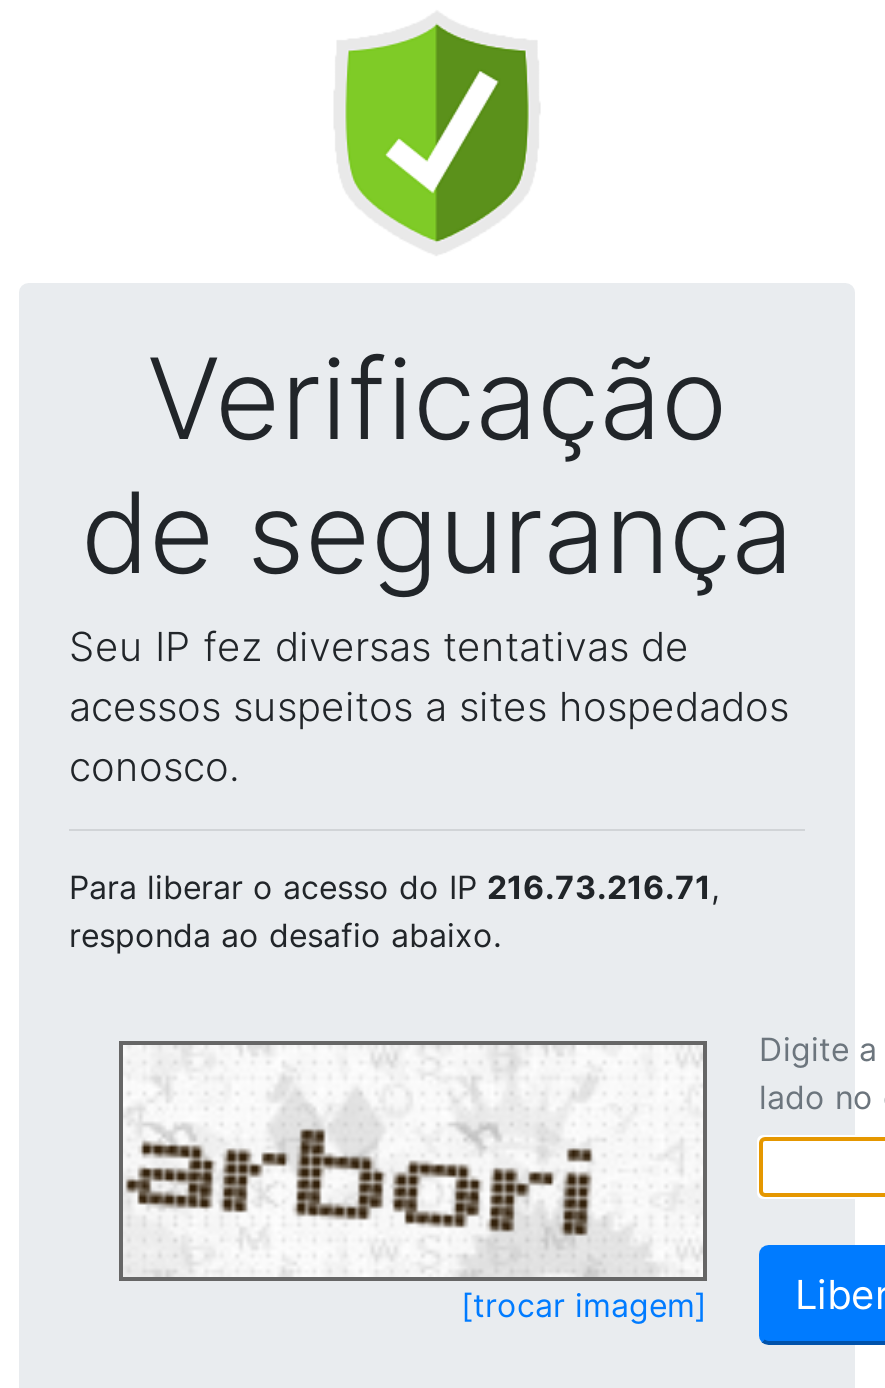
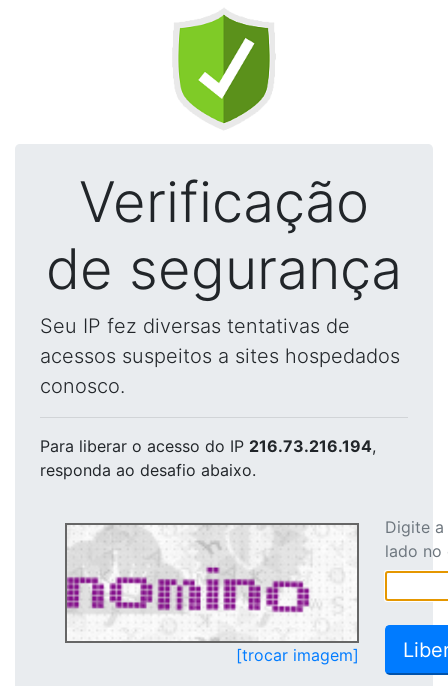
[69,867,719,907] Para liberar o acesso do IP 216.73.216.71, -> [40,436,376,456] Para liberar o acesso do IP 216.73.216.194,
[123,1047,607,1273] [image] -> [66,527,311,640] [image]

